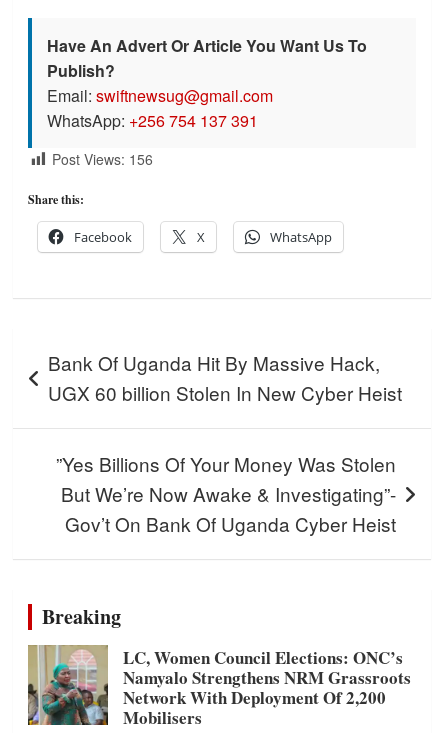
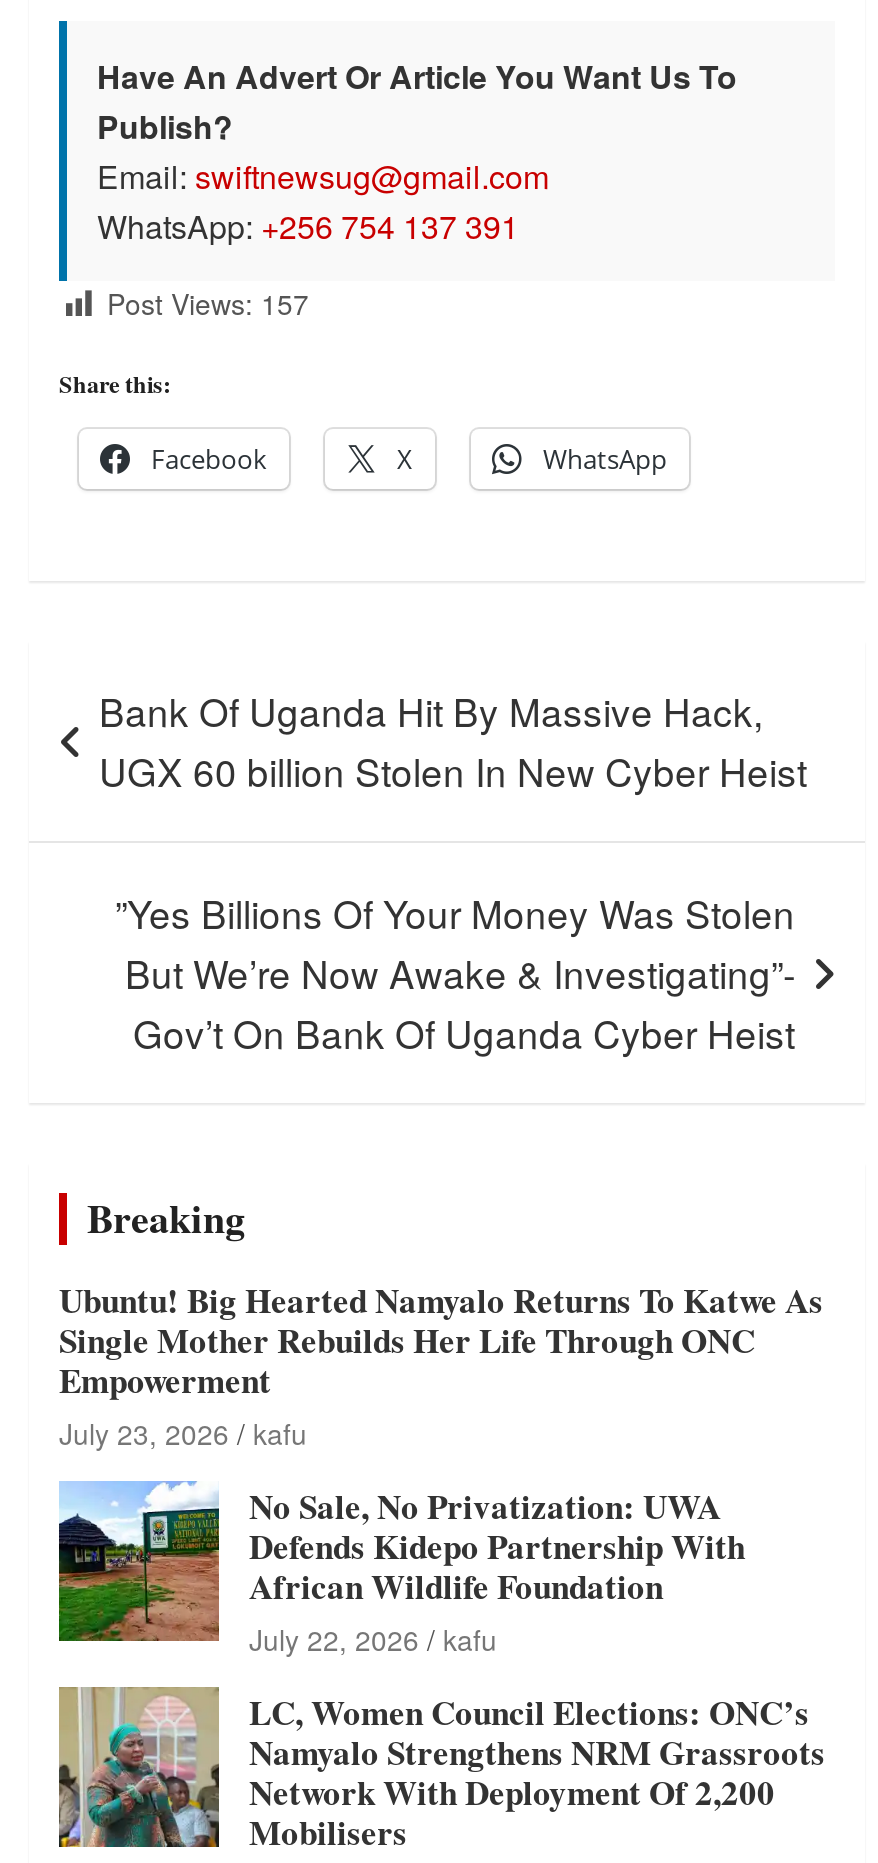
[52,149,153,169] Post Views: 156 -> [107,282,309,322] Post Views: 157
none -> [57,1275,823,1659] [image] | Ubuntu! Big Hearted Namyalo Returns To Katwe As | Single Mother Rebuilds Her Life Through ONC | Empowerment | July 23, 2026 kafu | No Sale, No Privatization: UWA | Defends Kidepo Partnership With | African Wildlife Foundation | July 22, 2026 kafu

